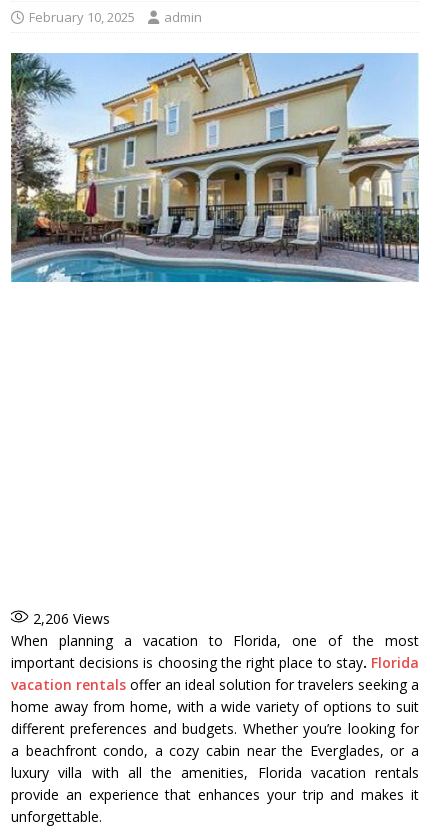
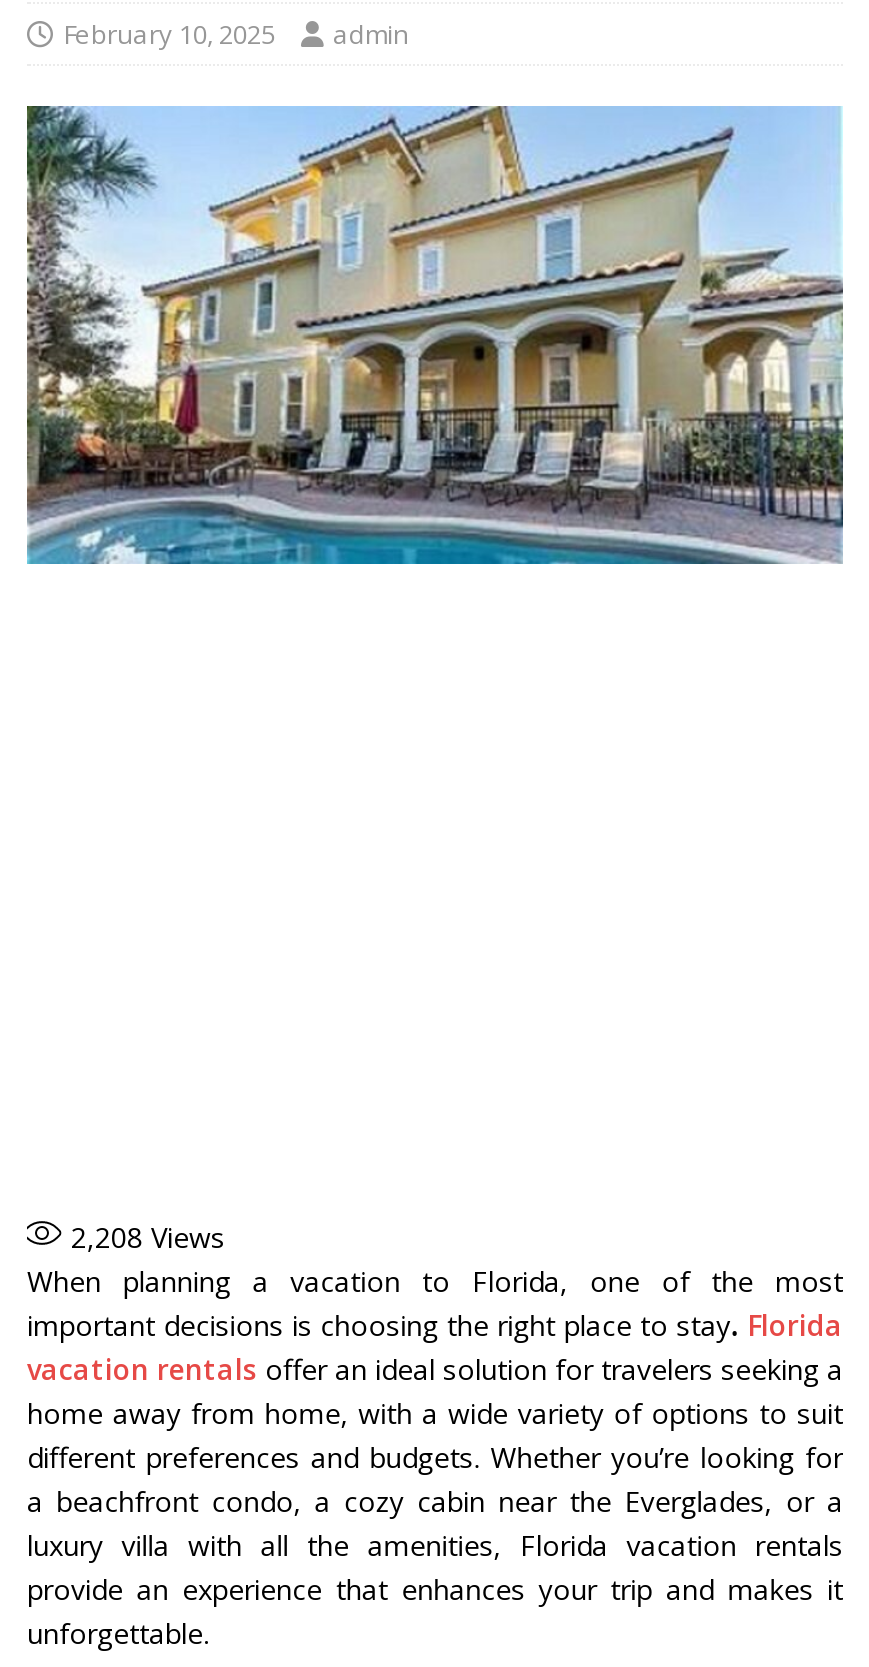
[33,609,110,628] 2,206 Views -> [71,1219,225,1257] 2,208 Views

